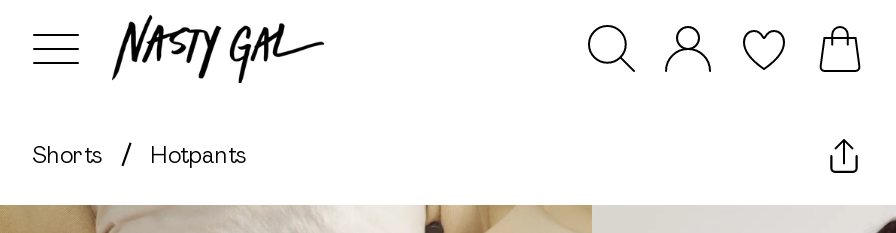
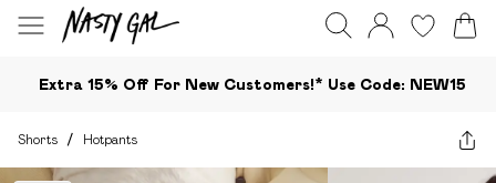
none -> [39,75,466,93] Extra 15% Off For New Customers!* Use Code: NEW15

